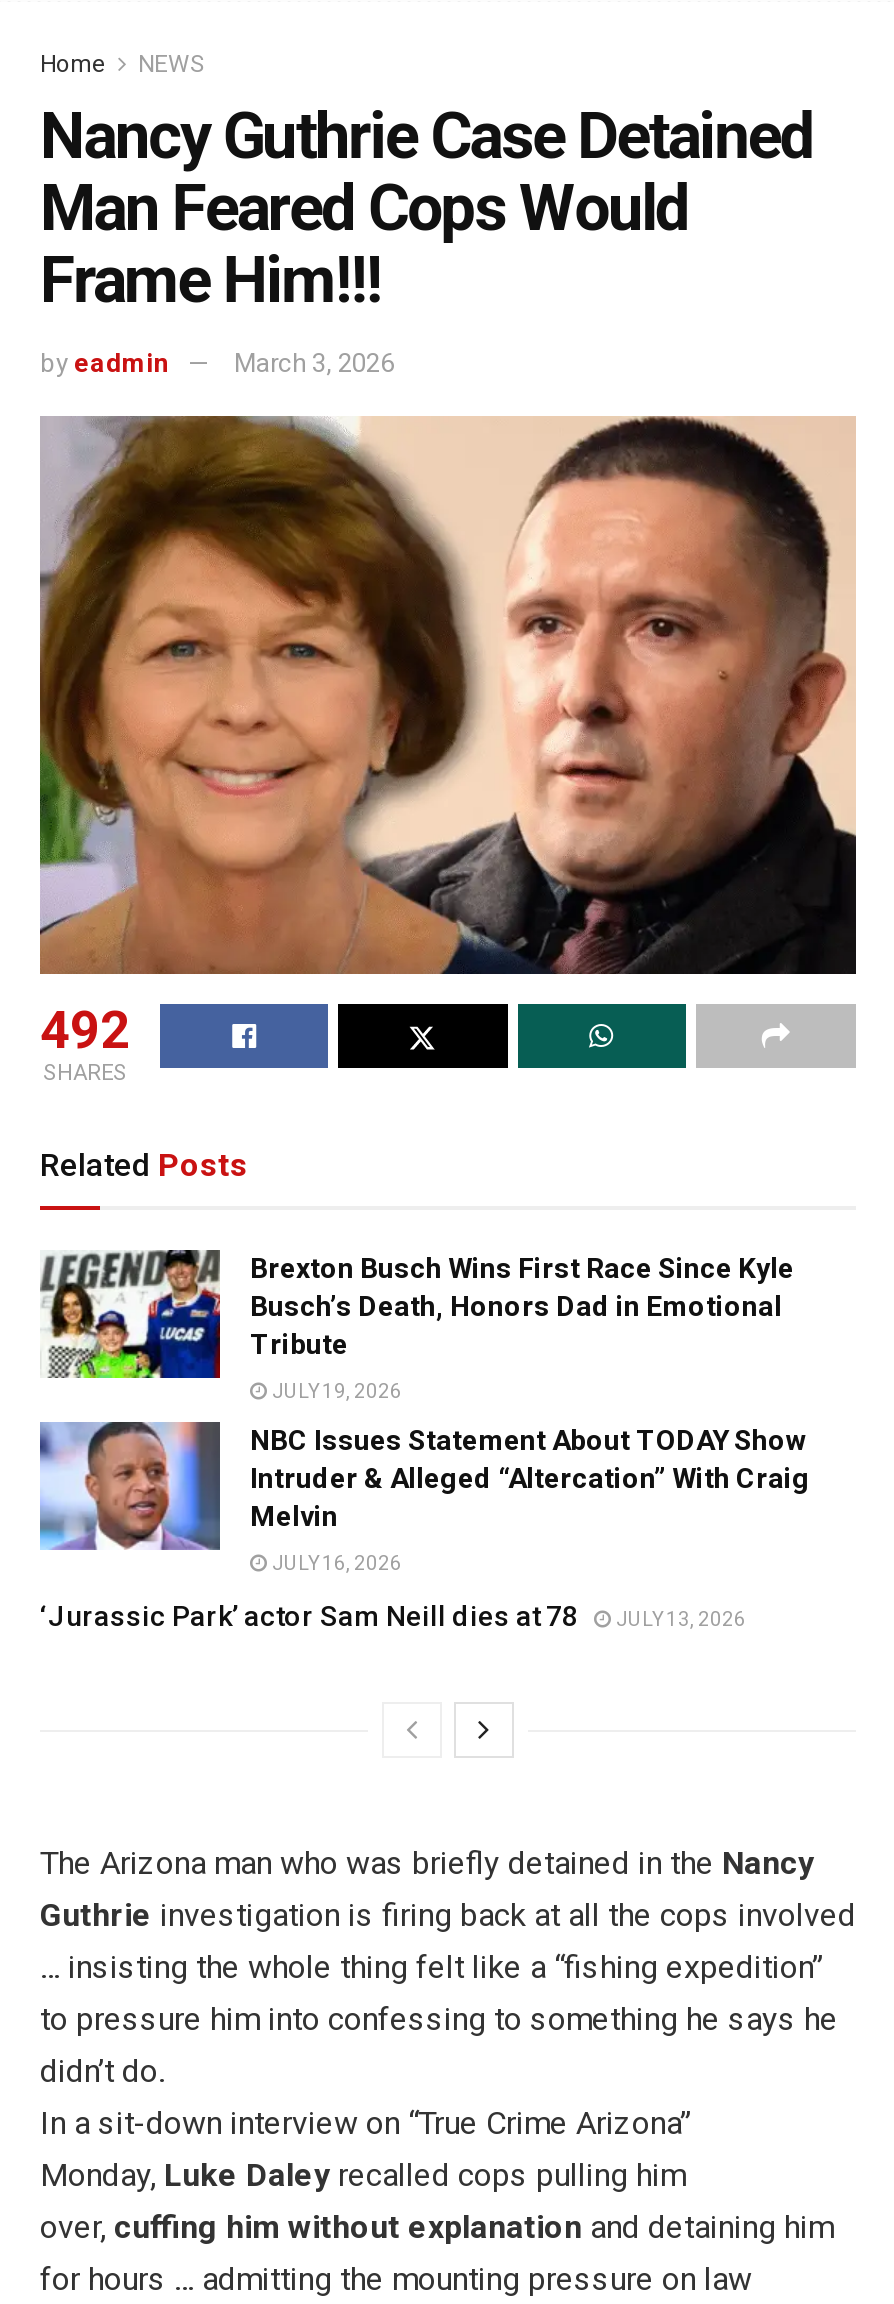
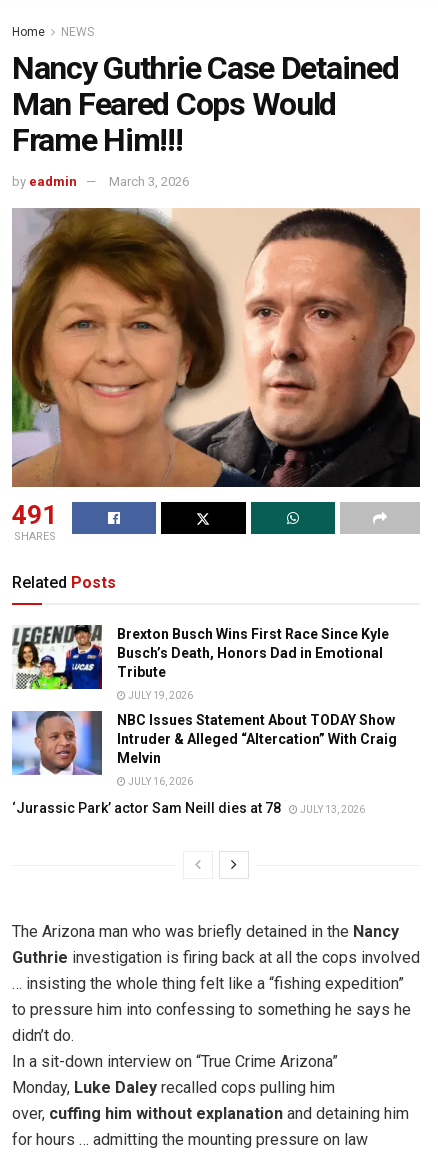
[40,999,130,1059] 492 -> [12,500,57,530] 491

